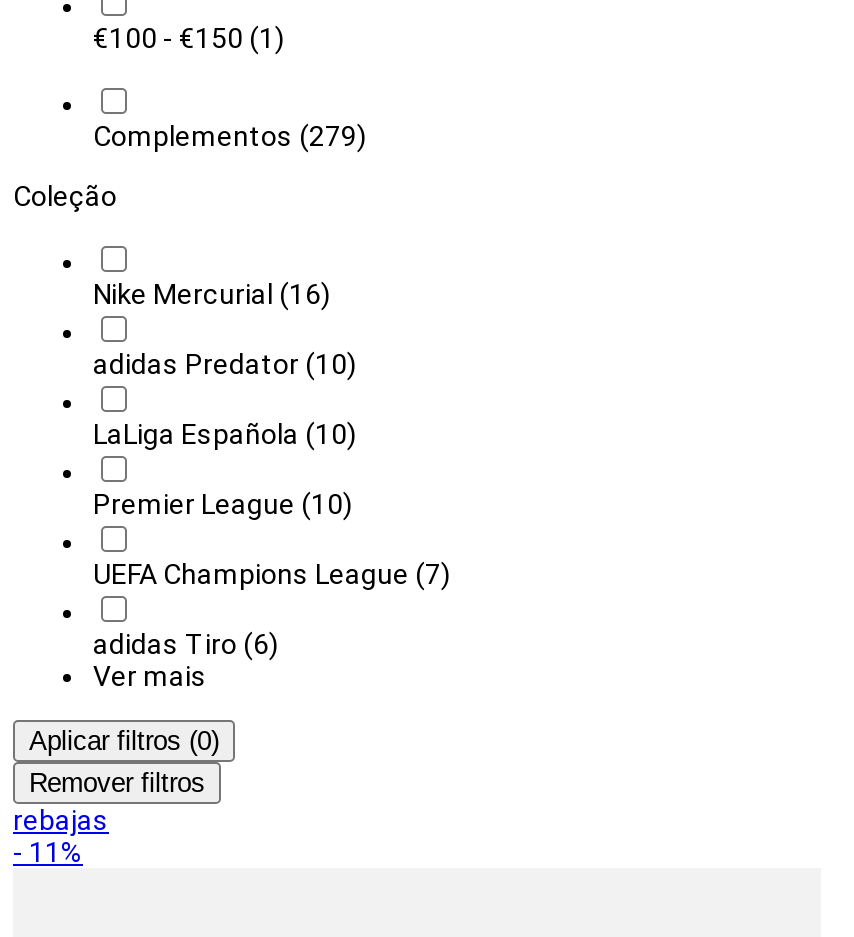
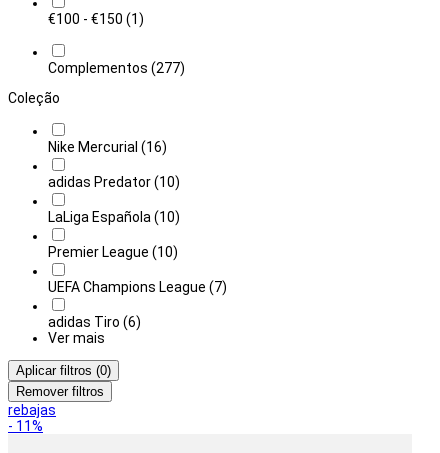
[93,120,367,152] Complementos (279) -> [48,60,185,76] Complementos (277)

